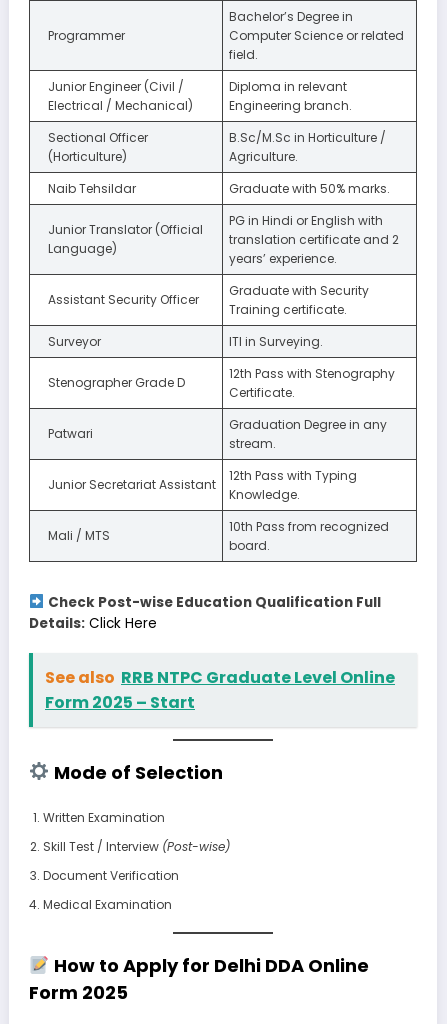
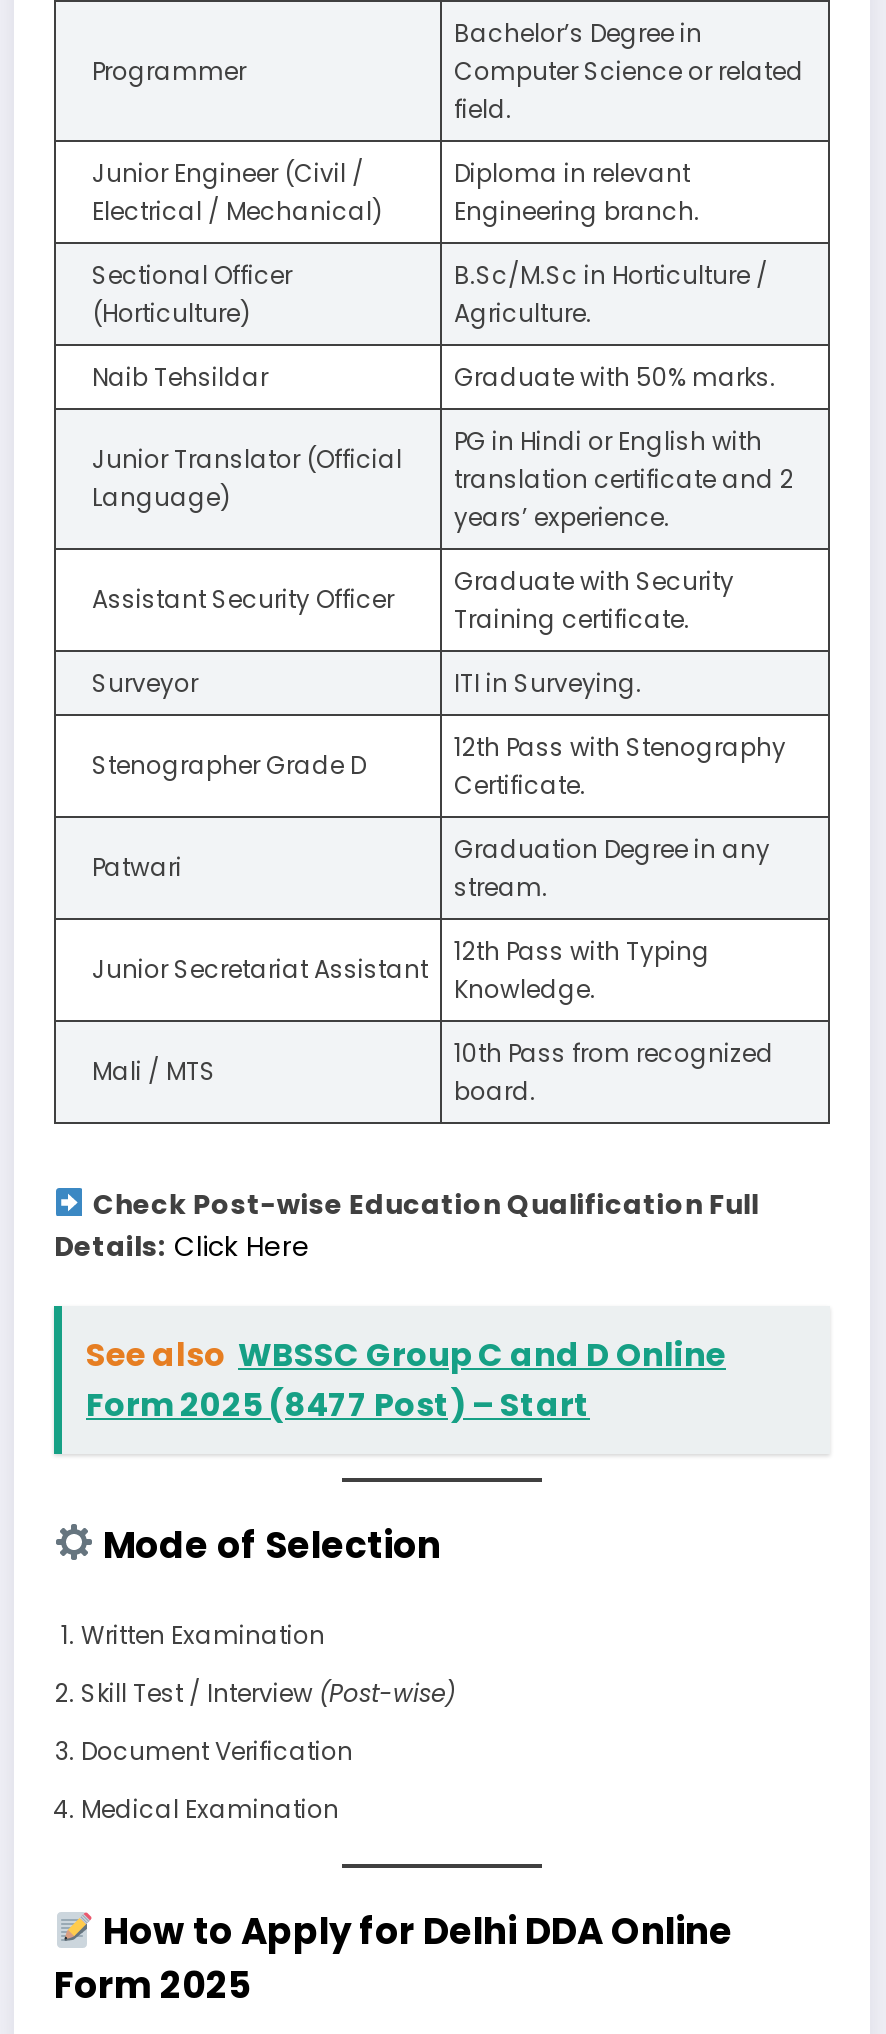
[45,666,395,714] See also RRB NTPC Graduate Level Online | Form 2025 – Start -> [86,1331,726,1427] See also WBSSC Group C and D Online | Form 2025 (8477 Post) – Start

